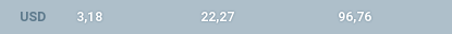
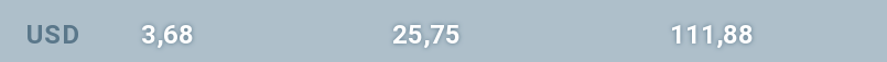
[20,10,102,24] USD 3,18 -> [26,20,194,50] USD 3,68
[200,10,234,24] 22,27 -> [392,20,461,50] 25,75
[338,10,371,24] 96,76 -> [670,20,754,50] 111,88

